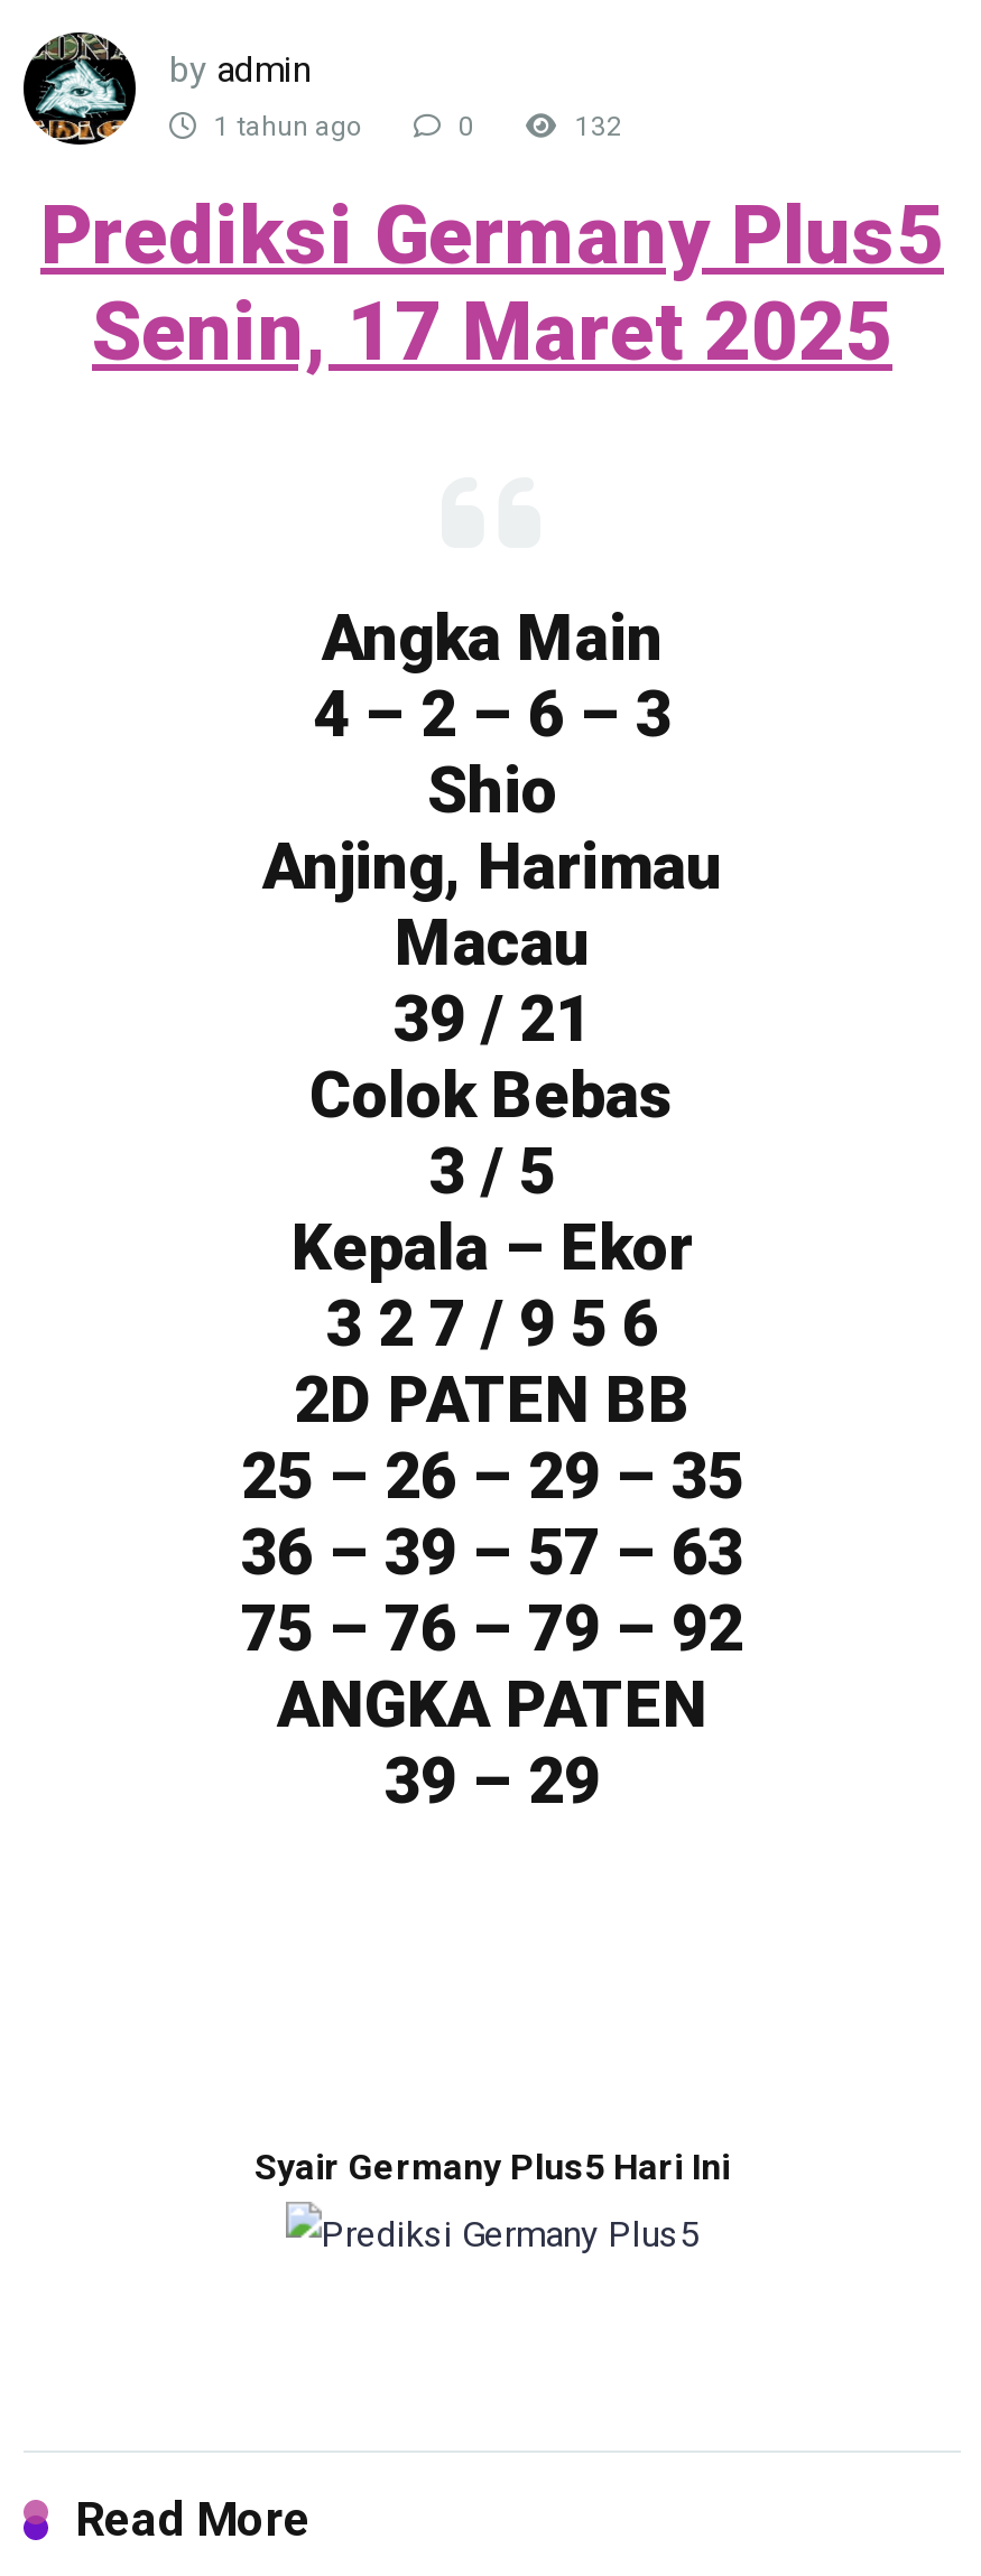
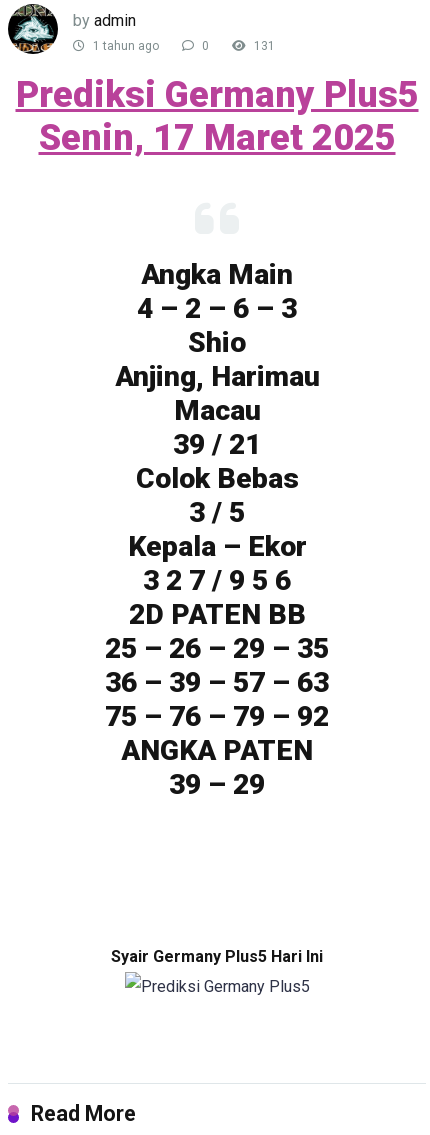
[568,111,622,143] 132 -> [251,39,275,53] 131

